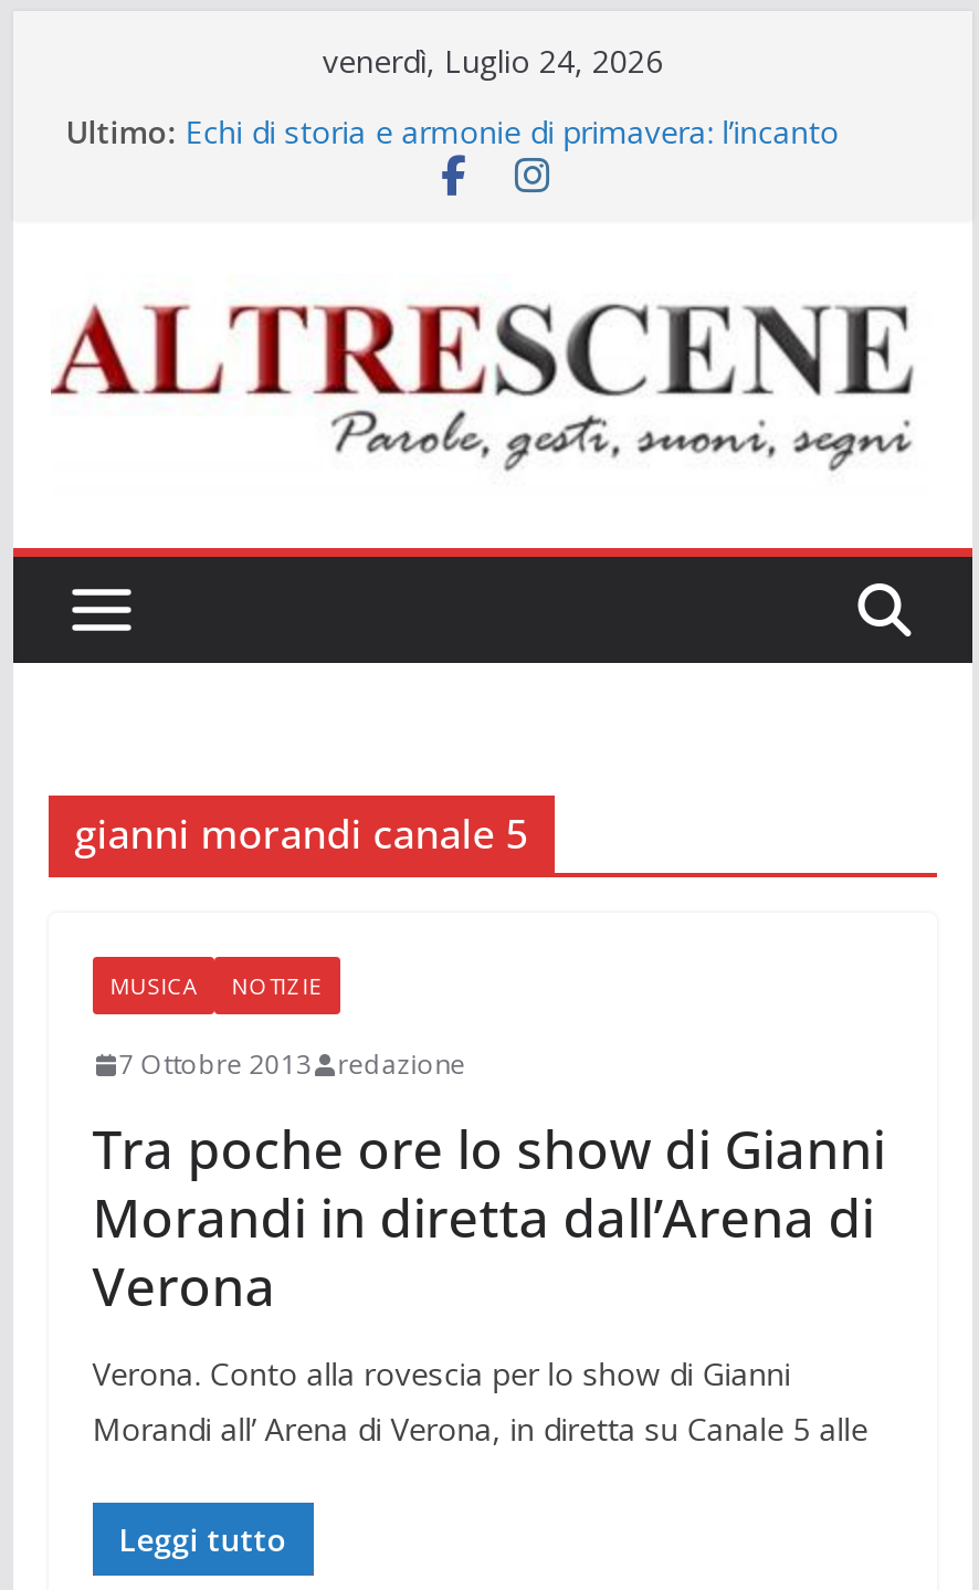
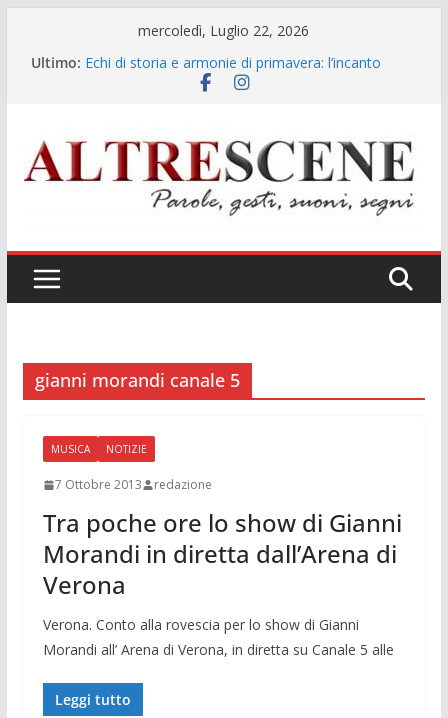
[323,40,663,82] venerdì, Luglio 24, 2026 -> [138,21,309,40] mercoledì, Luglio 22, 2026

